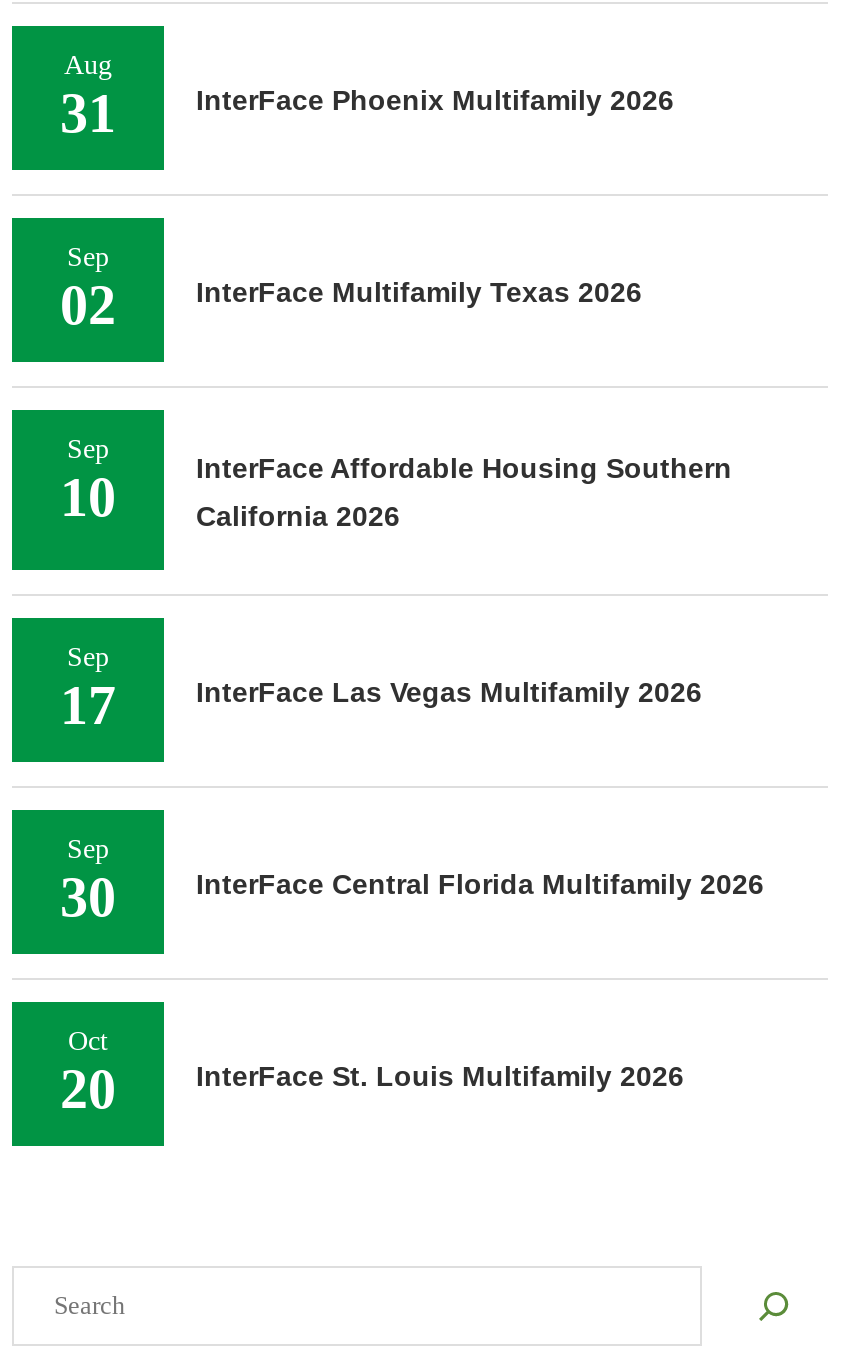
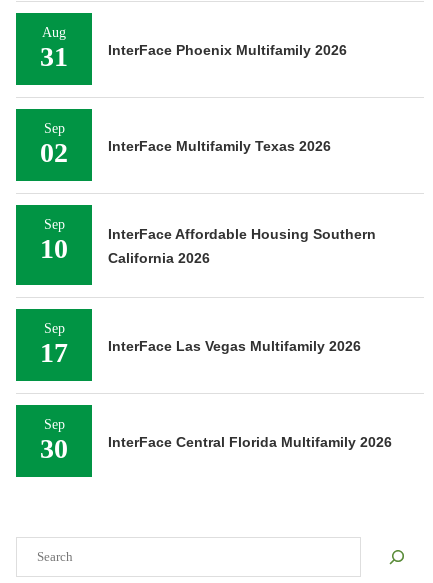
[60,1026,684,1120] Oct | 20 | InterFace St. Louis Multifamily 2026 -> none

